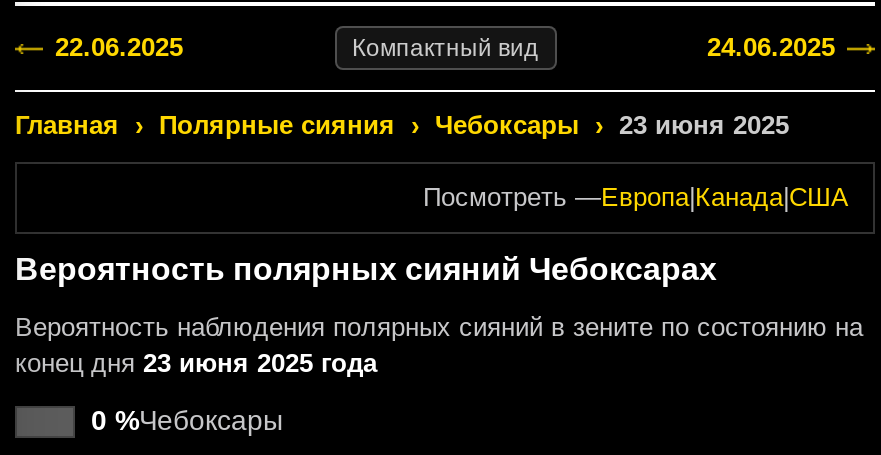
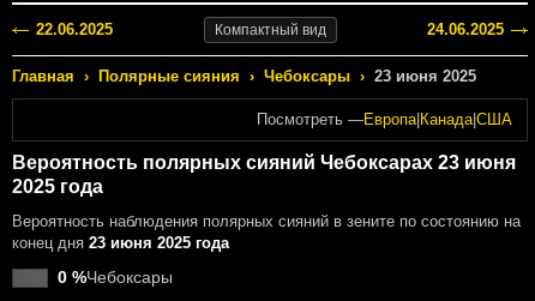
[15,253,717,287] Вероятность полярных сияний Чебоксарах -> [12,153,516,197] Вероятность полярных сияний Чебоксарах 23 июня | 2025 года

